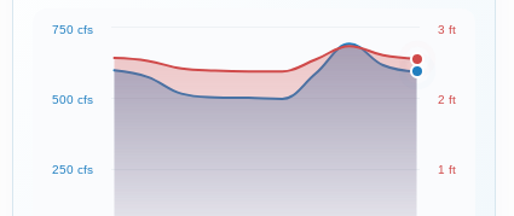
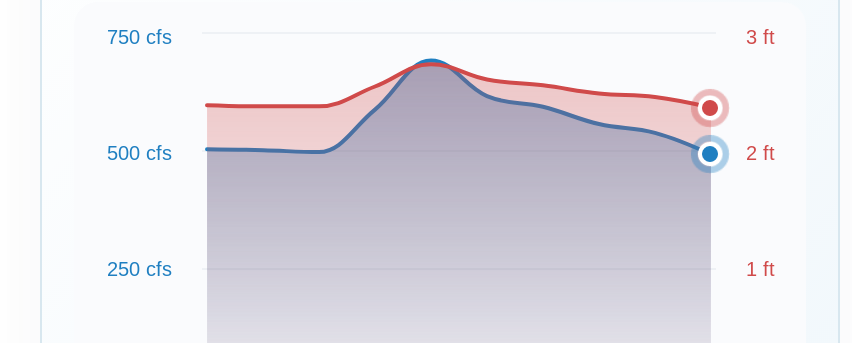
[111,41,428,111] [image] -> [204,56,730,174] [image]

